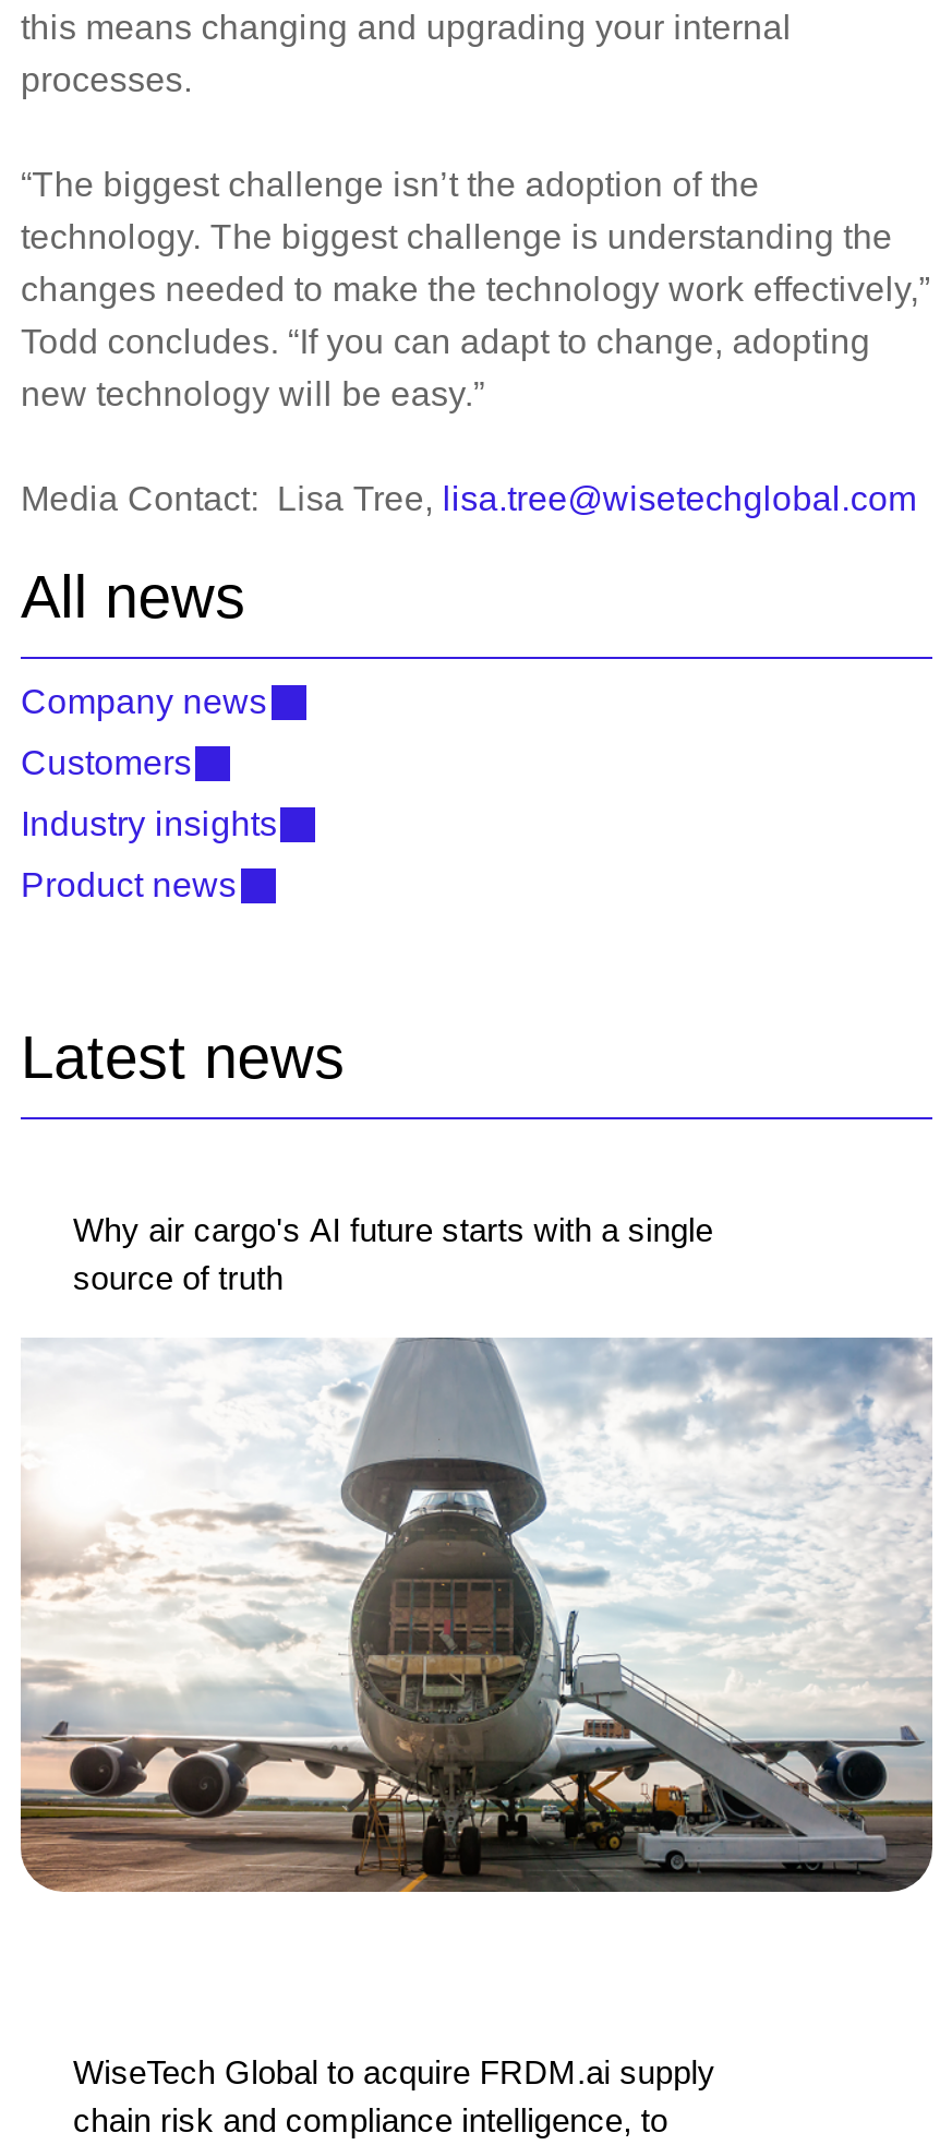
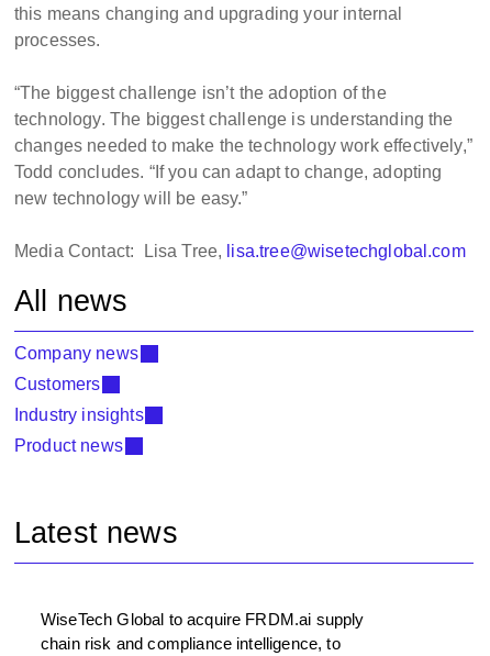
[73,1211,713,1296] Why air cargo's AI future starts with a single | source of truth -> none
[19,1335,935,1894] [image] -> none

